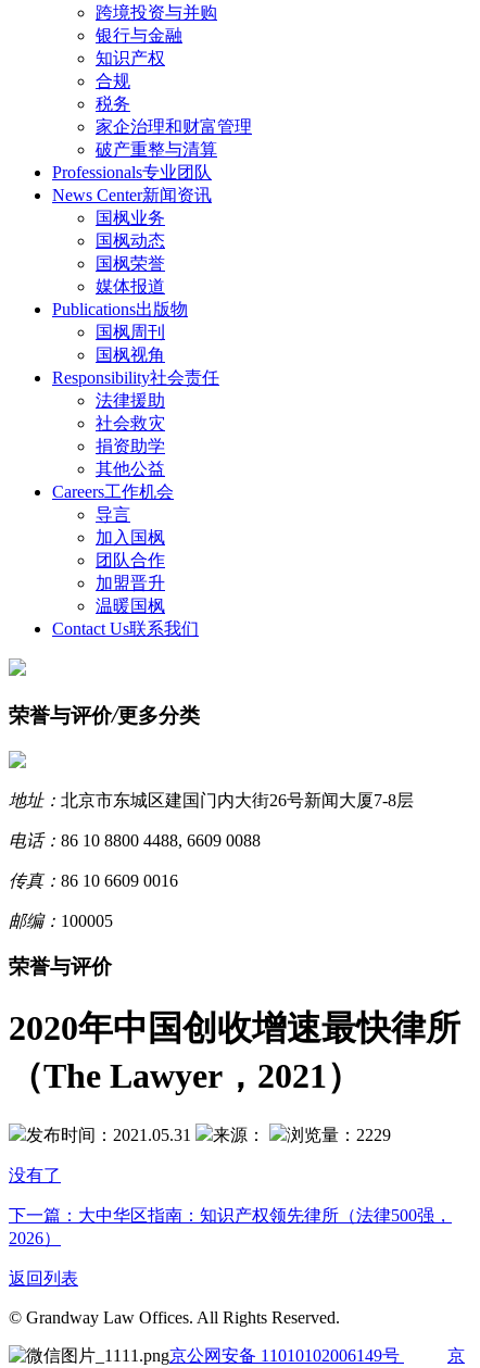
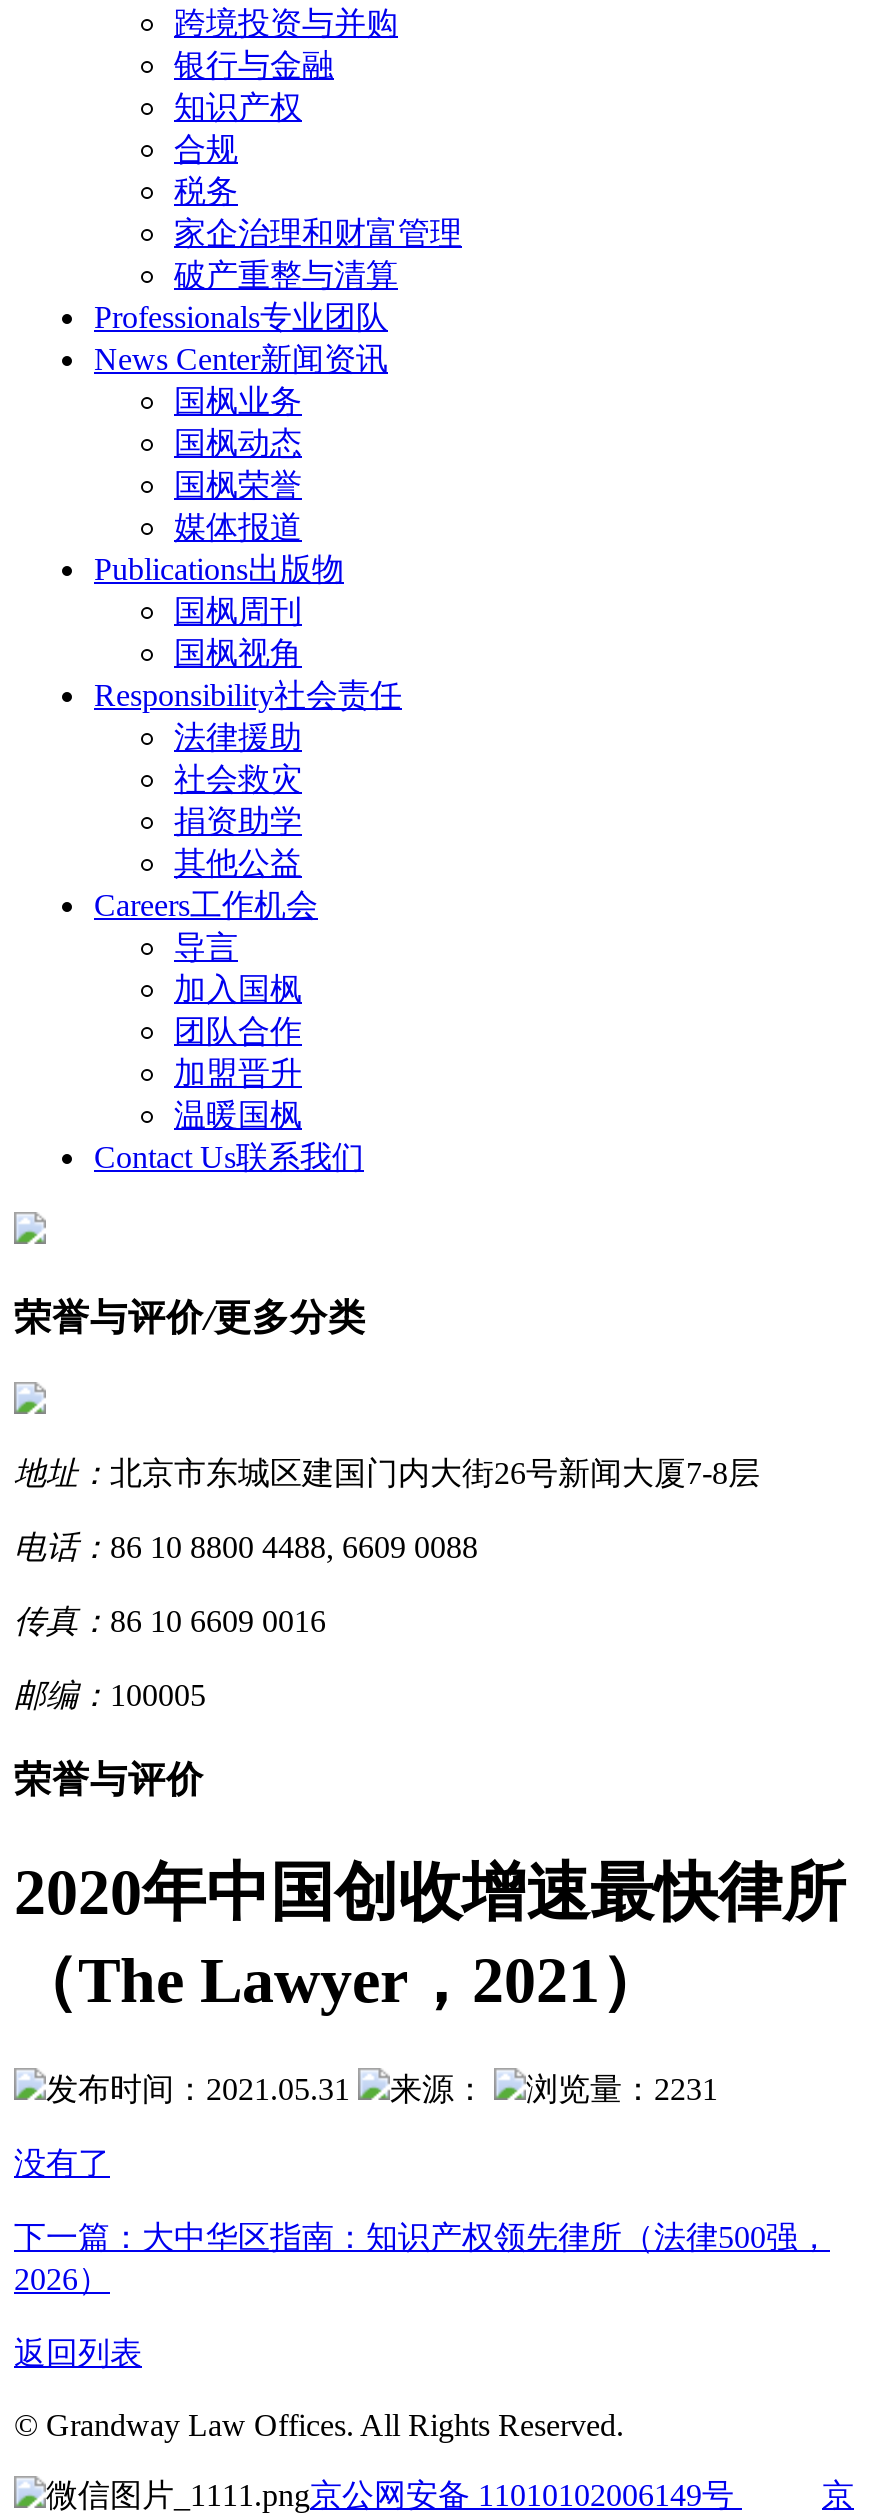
[26,1126,391,1144] 发布时间：2021.05.31 来源： 浏览量：2229 -> [46,2072,718,2106] 发布时间：2021.05.31 来源： 浏览量：2231

